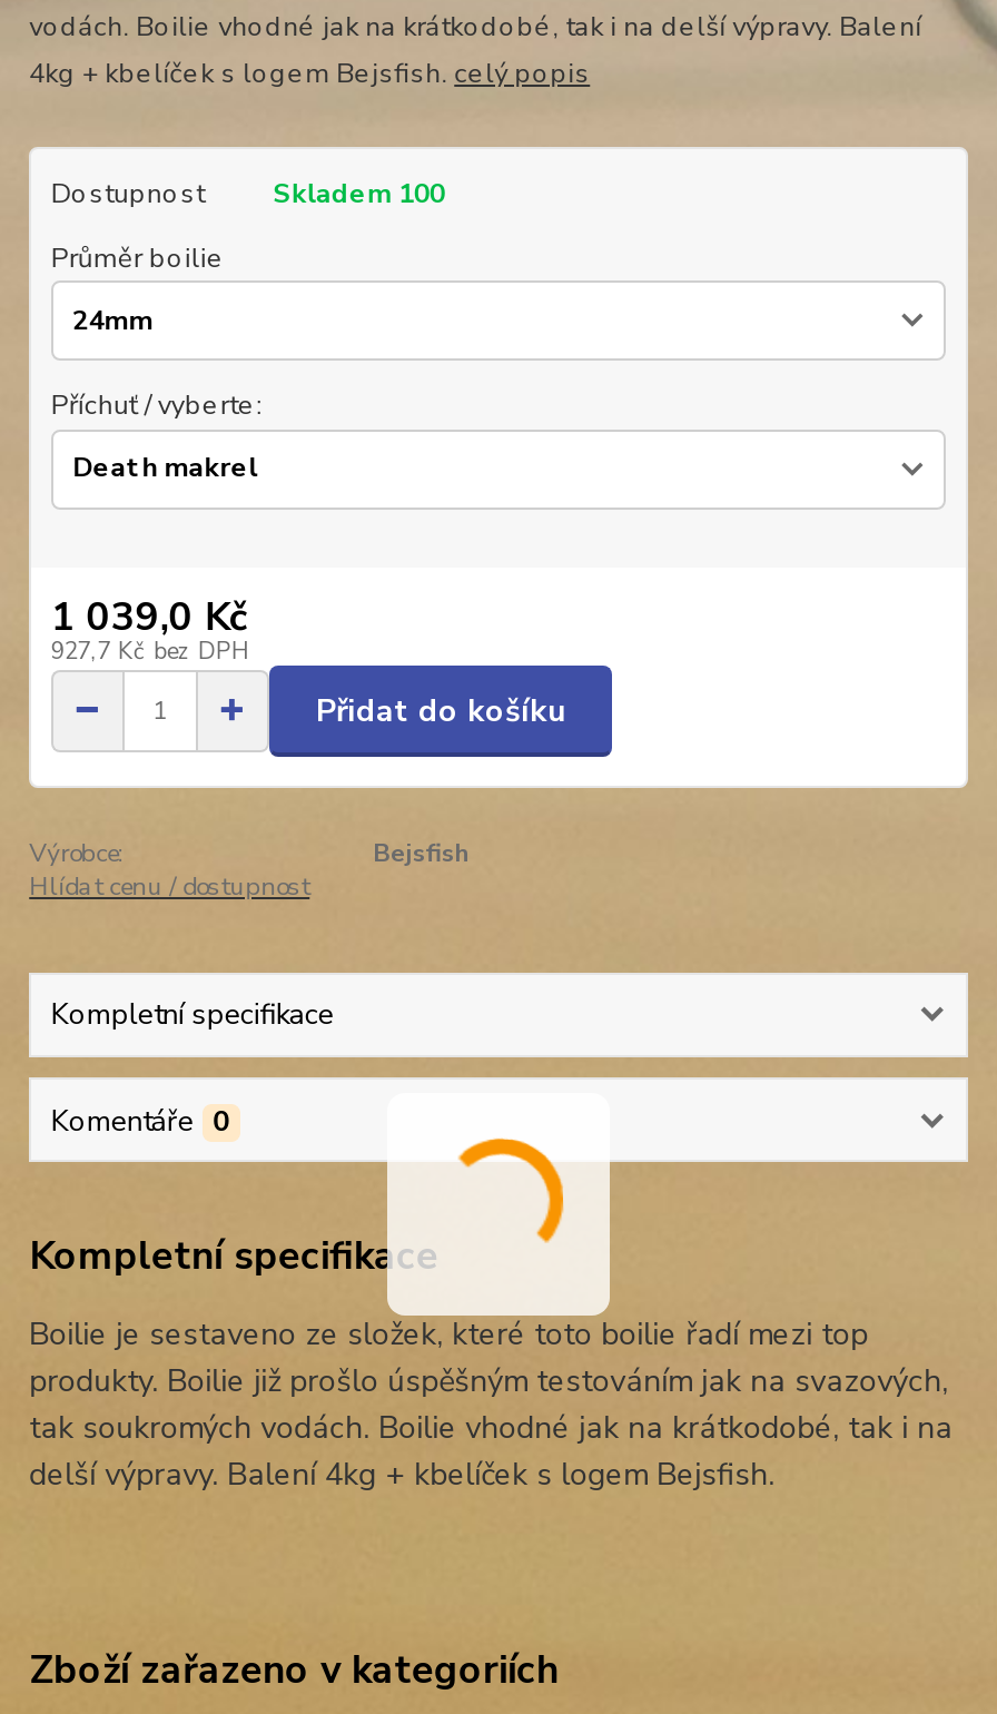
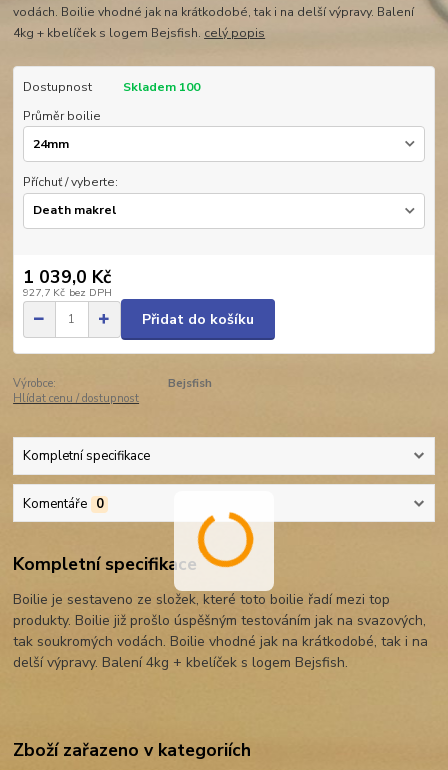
[441,1135,565,1262] [image] -> [197,511,245,568] [image]

